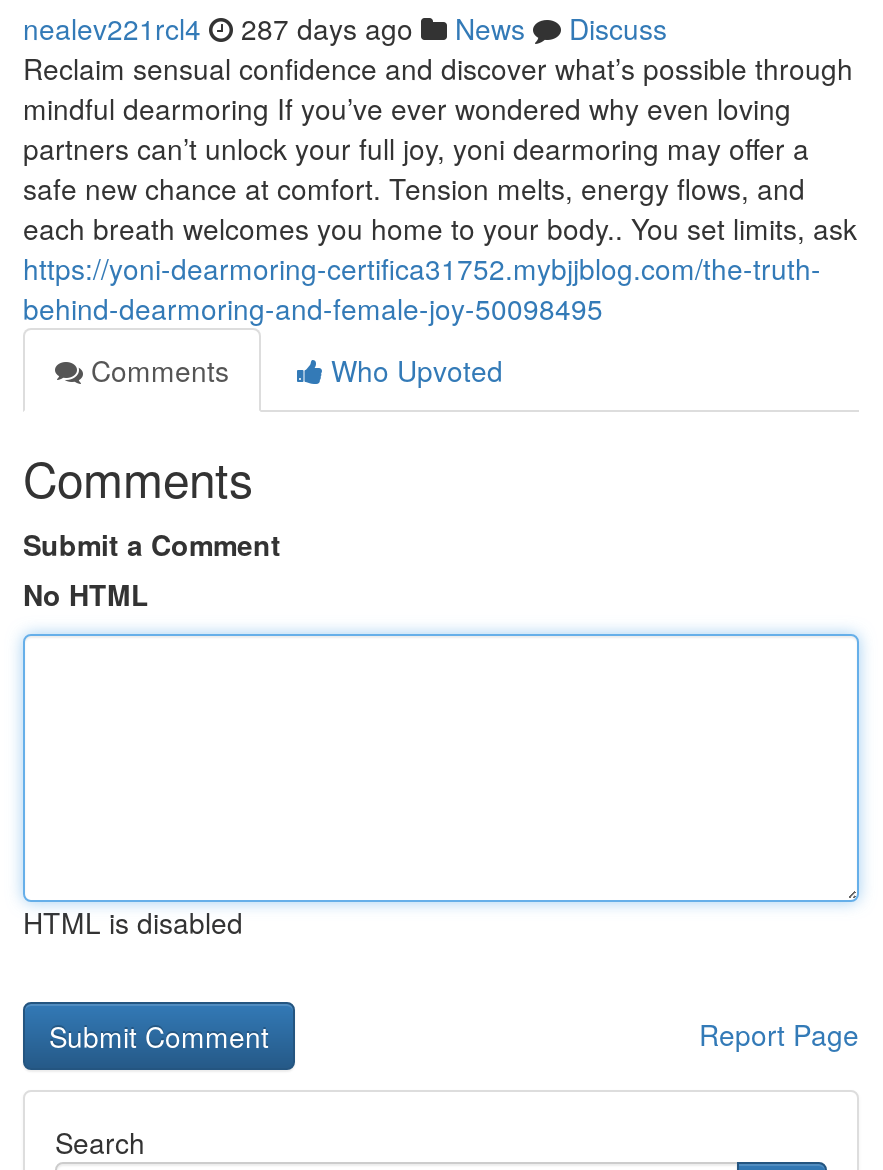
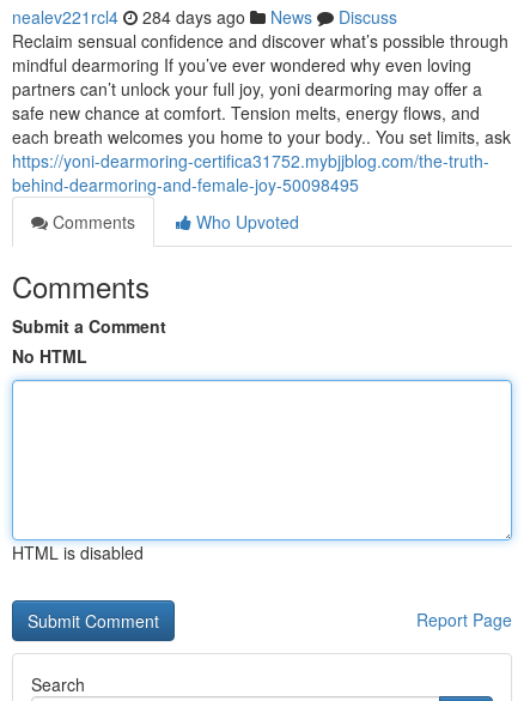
[23,8,667,48] nealev221rcl4 287 days ago News Discuss -> [12,5,397,29] nealev221rcl4 284 days ago News Discuss

